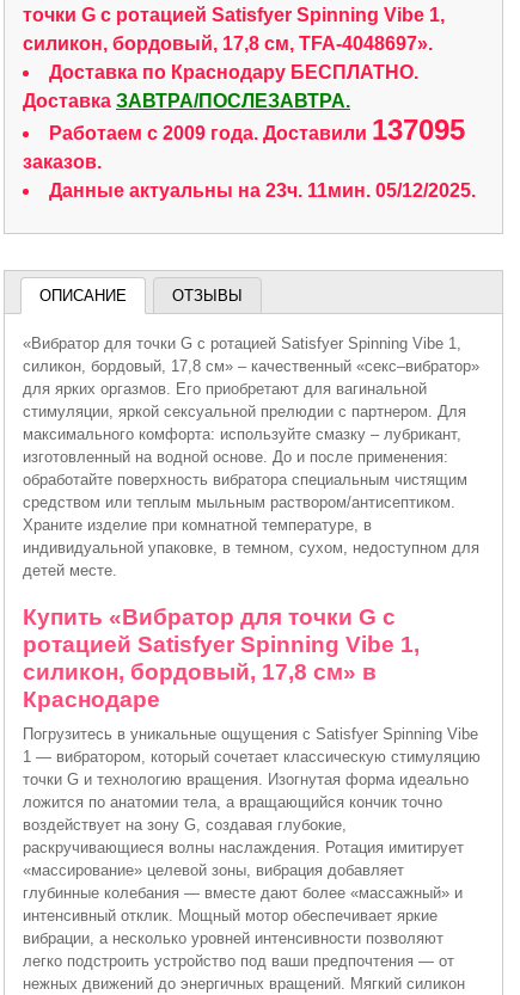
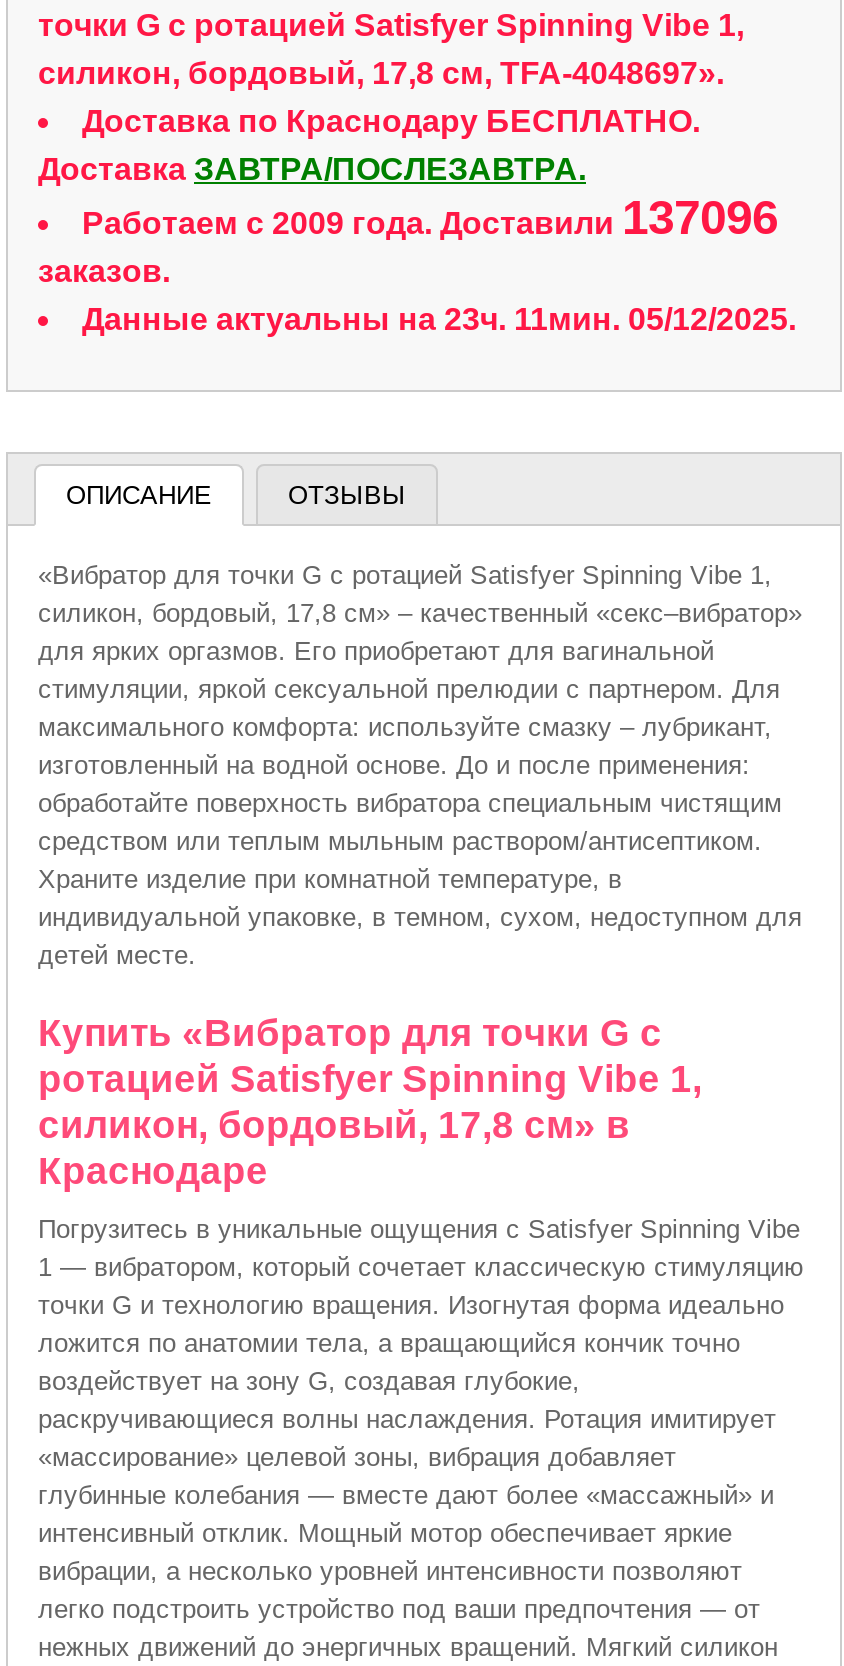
[49,113,465,146] Работаем с 2009 года. Доставили 137095 -> [82,190,778,244] Работаем с 2009 года. Доставили 137096

